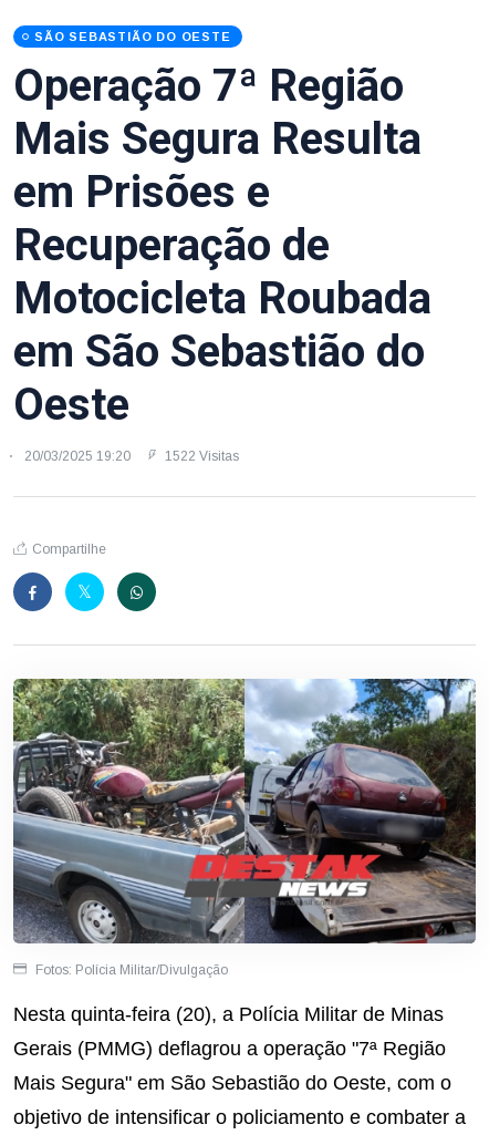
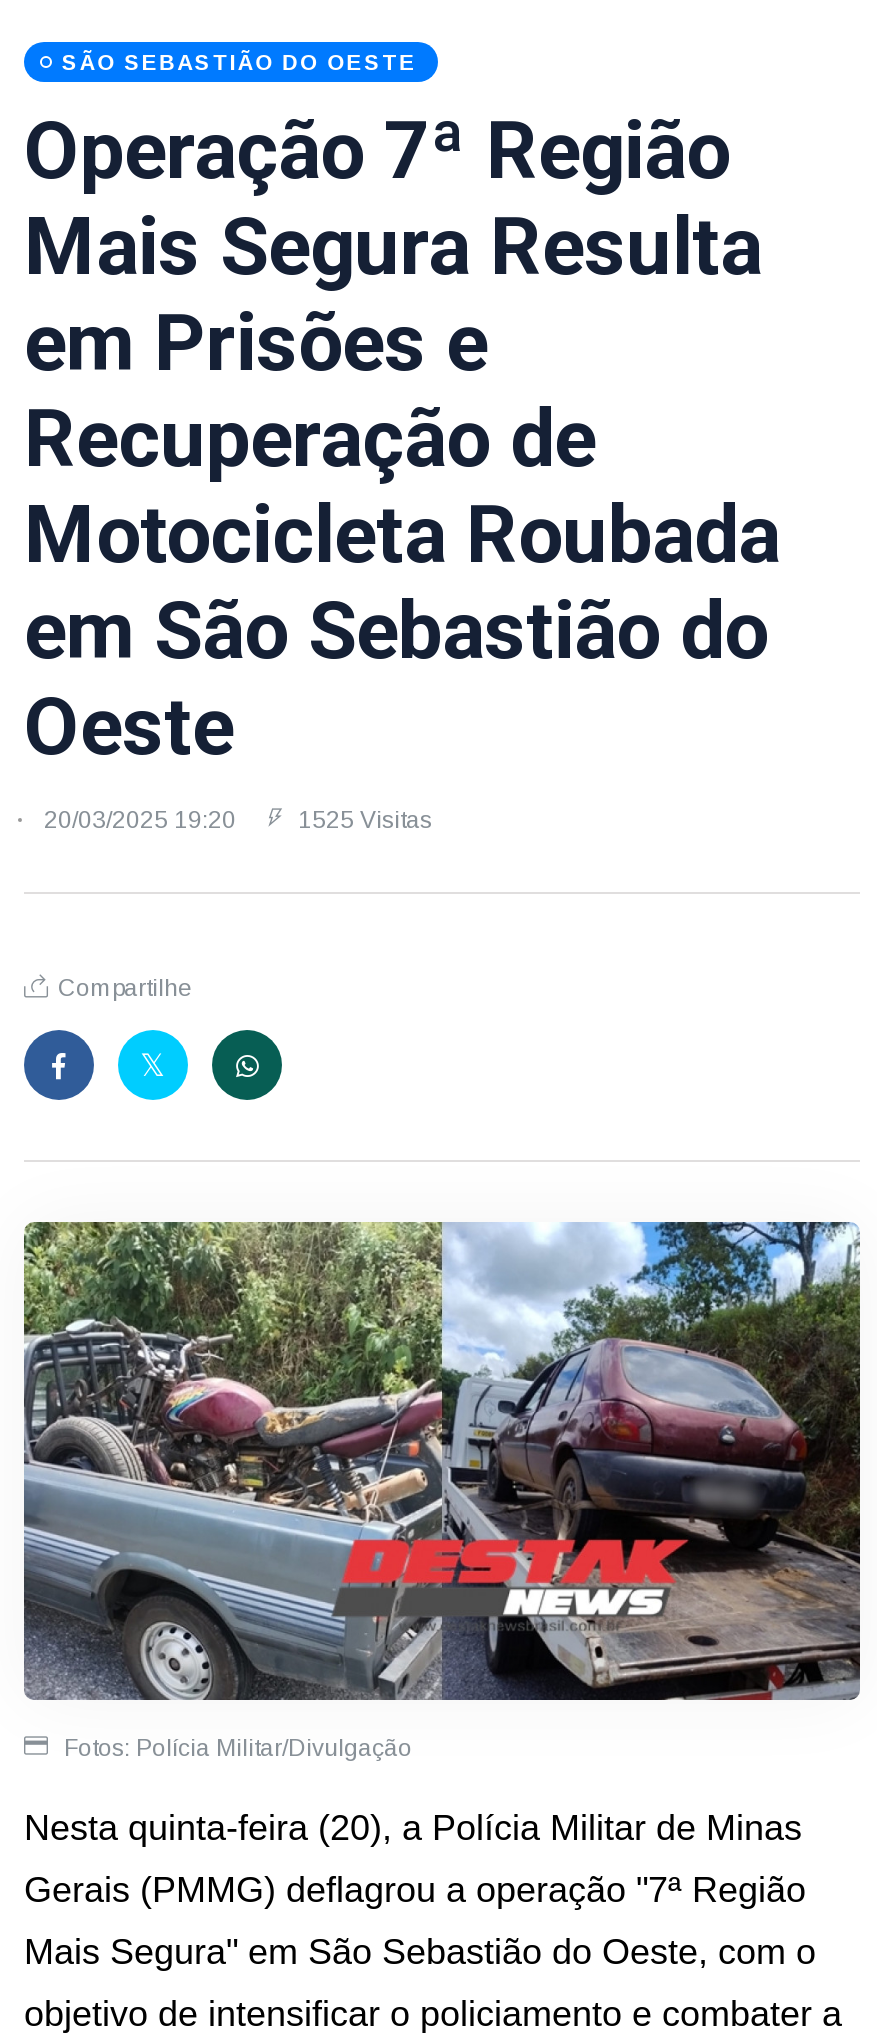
[24,448,239,464] 20/03/2025 19:20 1522 Visitas -> [44,806,432,834] 20/03/2025 19:20 1525 Visitas

